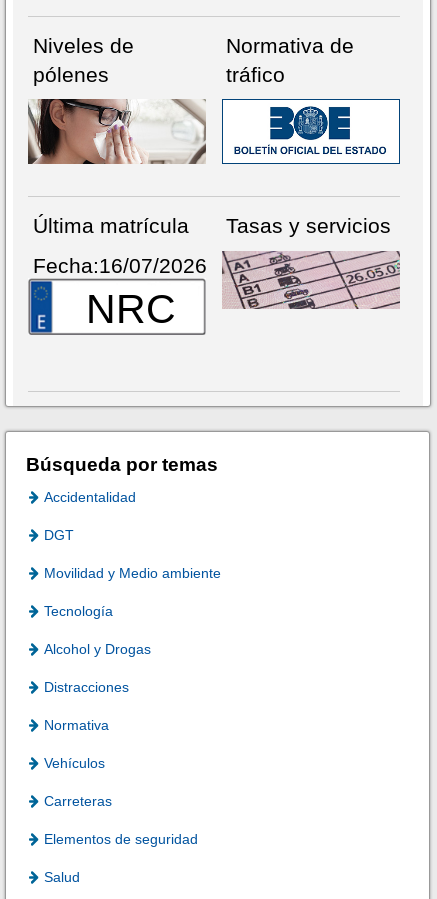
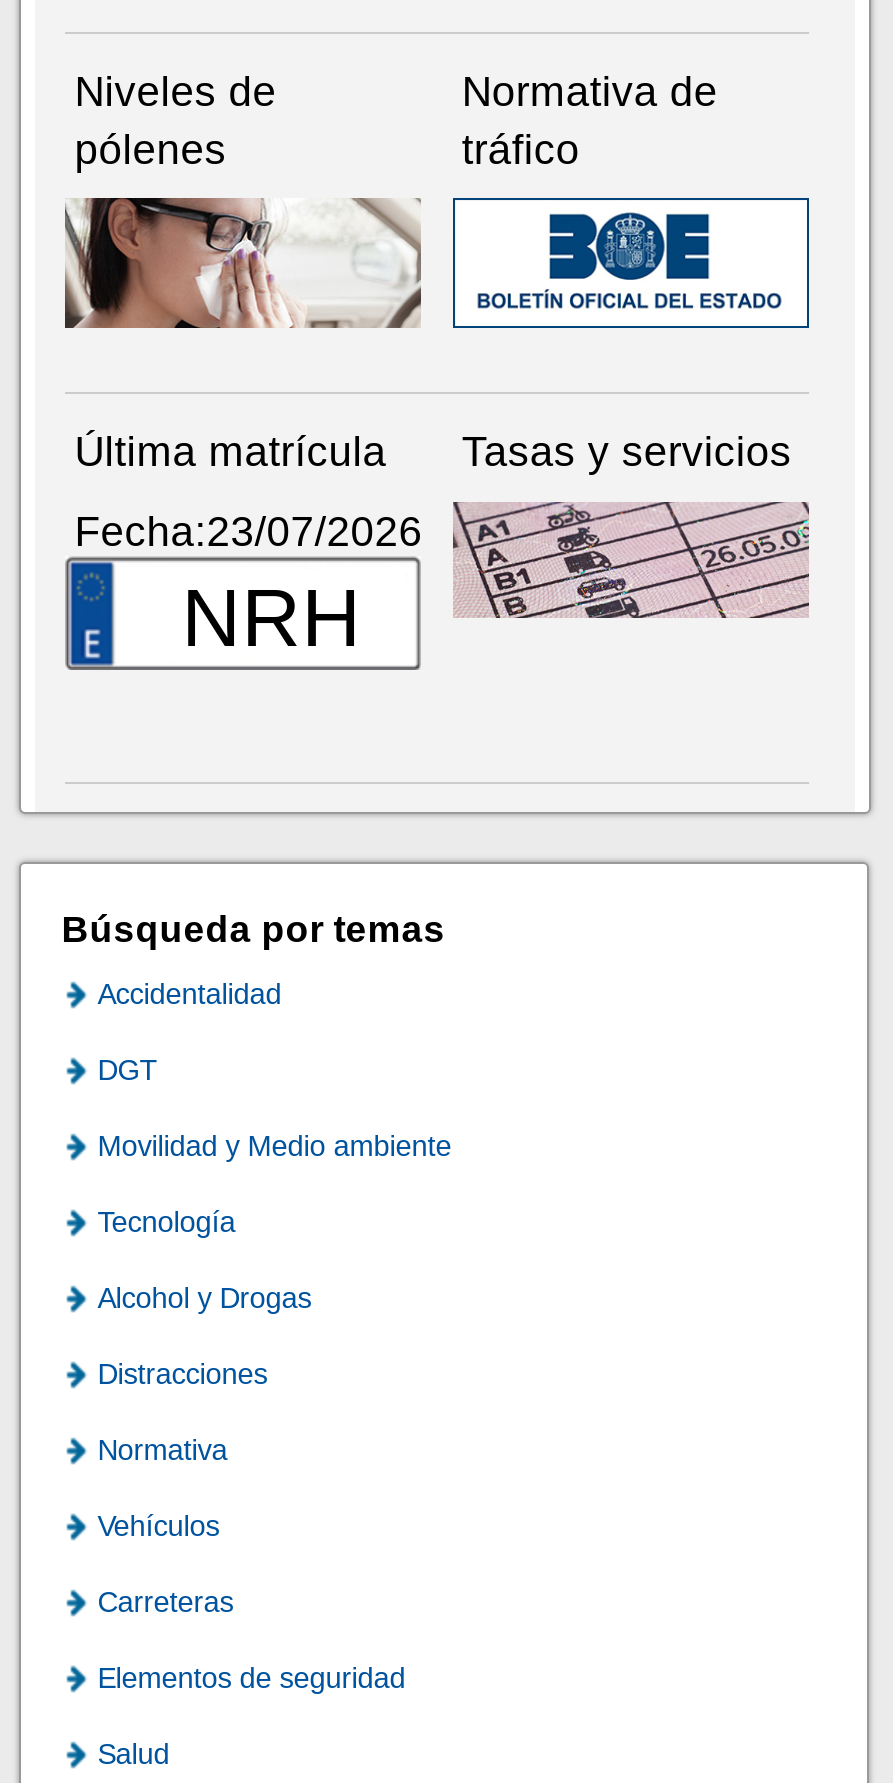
[33,254,207,332] Fecha:16/07/2026 | NRC -> [74,507,422,664] Fecha:23/07/2026 | NRH

